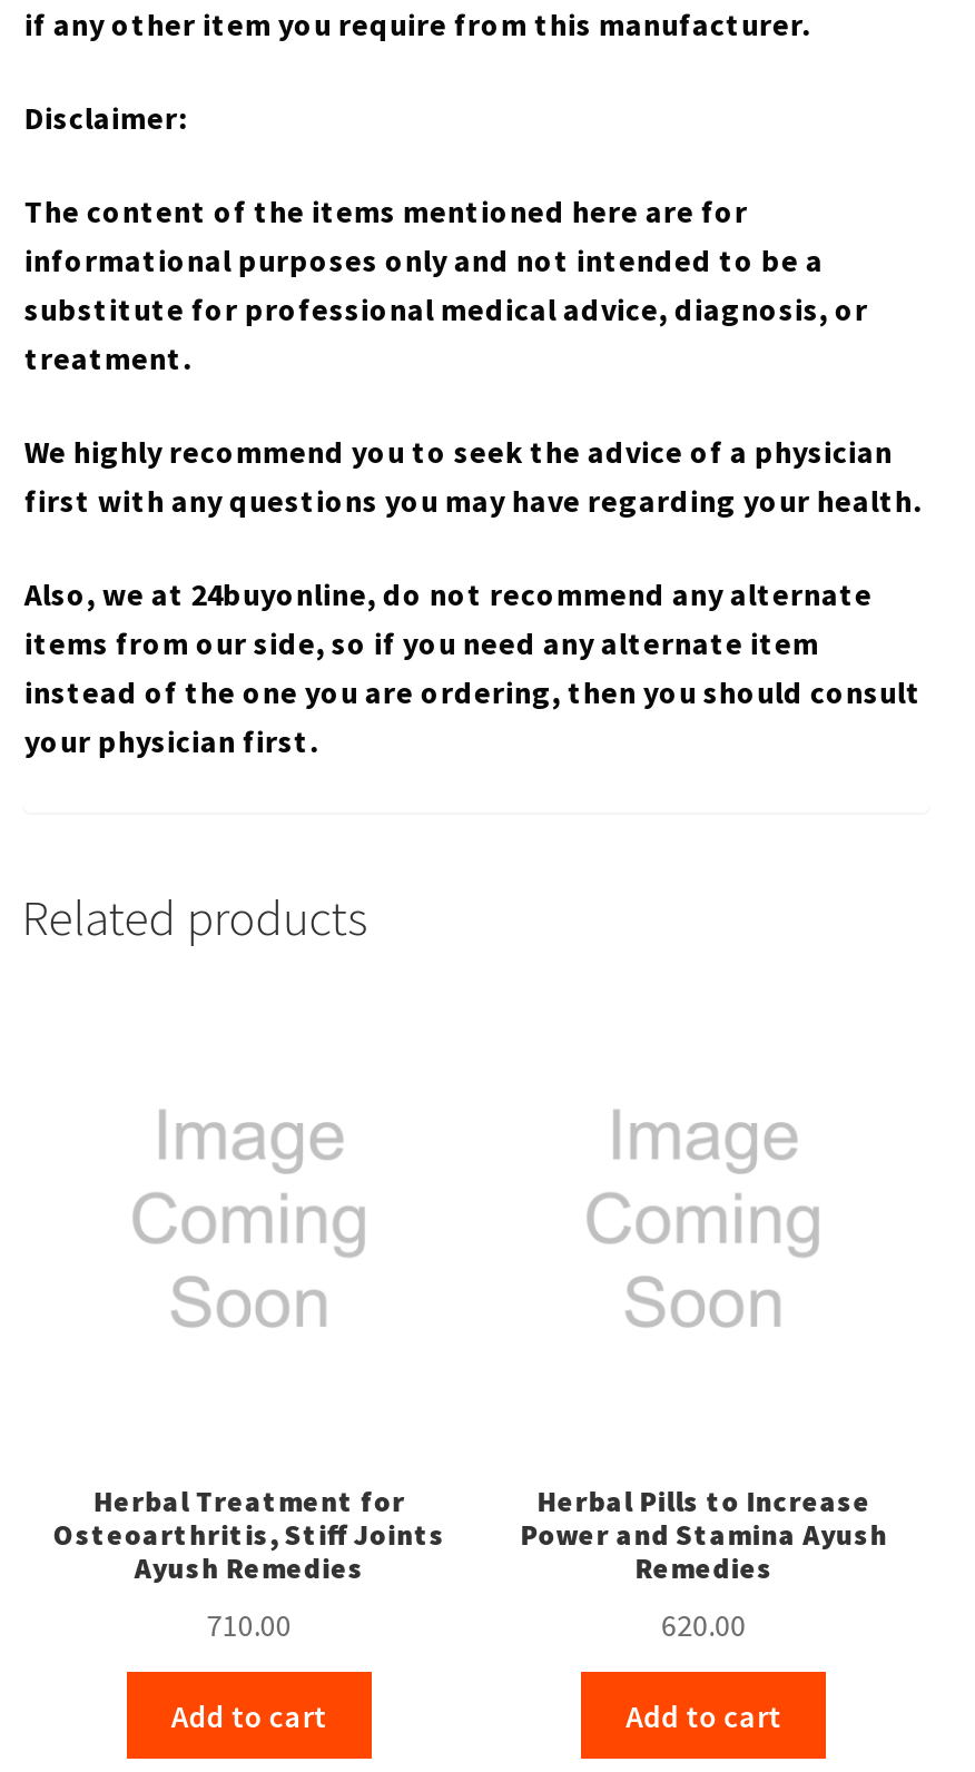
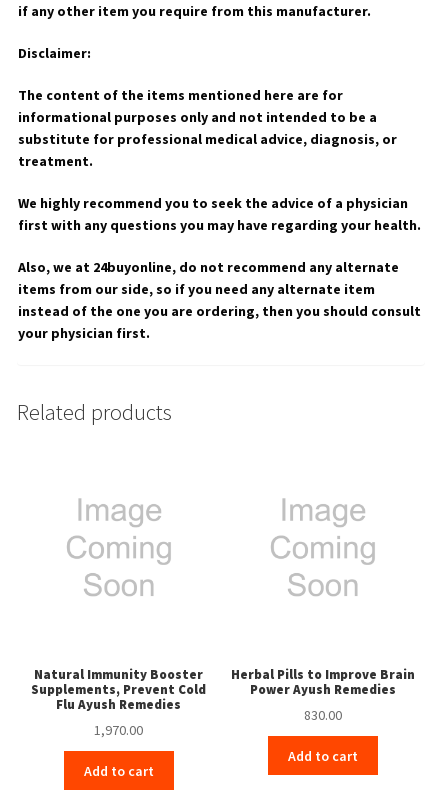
[53,1483,445,1645] Herbal Treatment for | Osteoarthritis, Stiff Joints | Ayush Remedies | 710.00 -> [31,666,206,739] Natural Immunity Booster | Supplements, Prevent Cold | Flu Ayush Remedies | 1,970.00
[520,1483,887,1645] Herbal Pills to Increase | Power and Stamina Ayush | Remedies | 620.00 -> [231,666,415,724] Herbal Pills to Improve Brain | Power Ayush Remedies | 830.00

